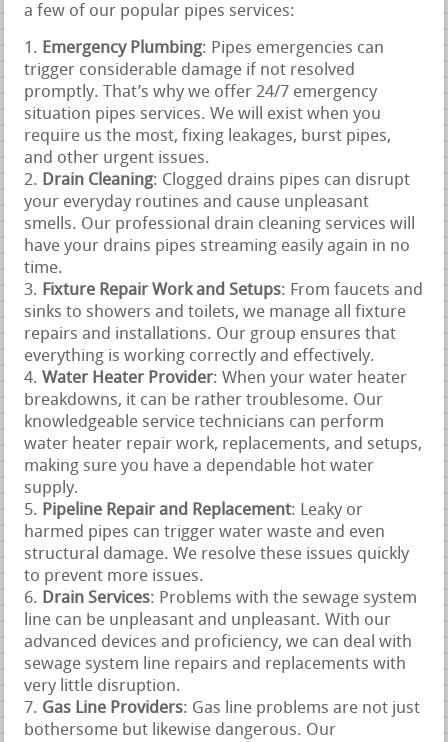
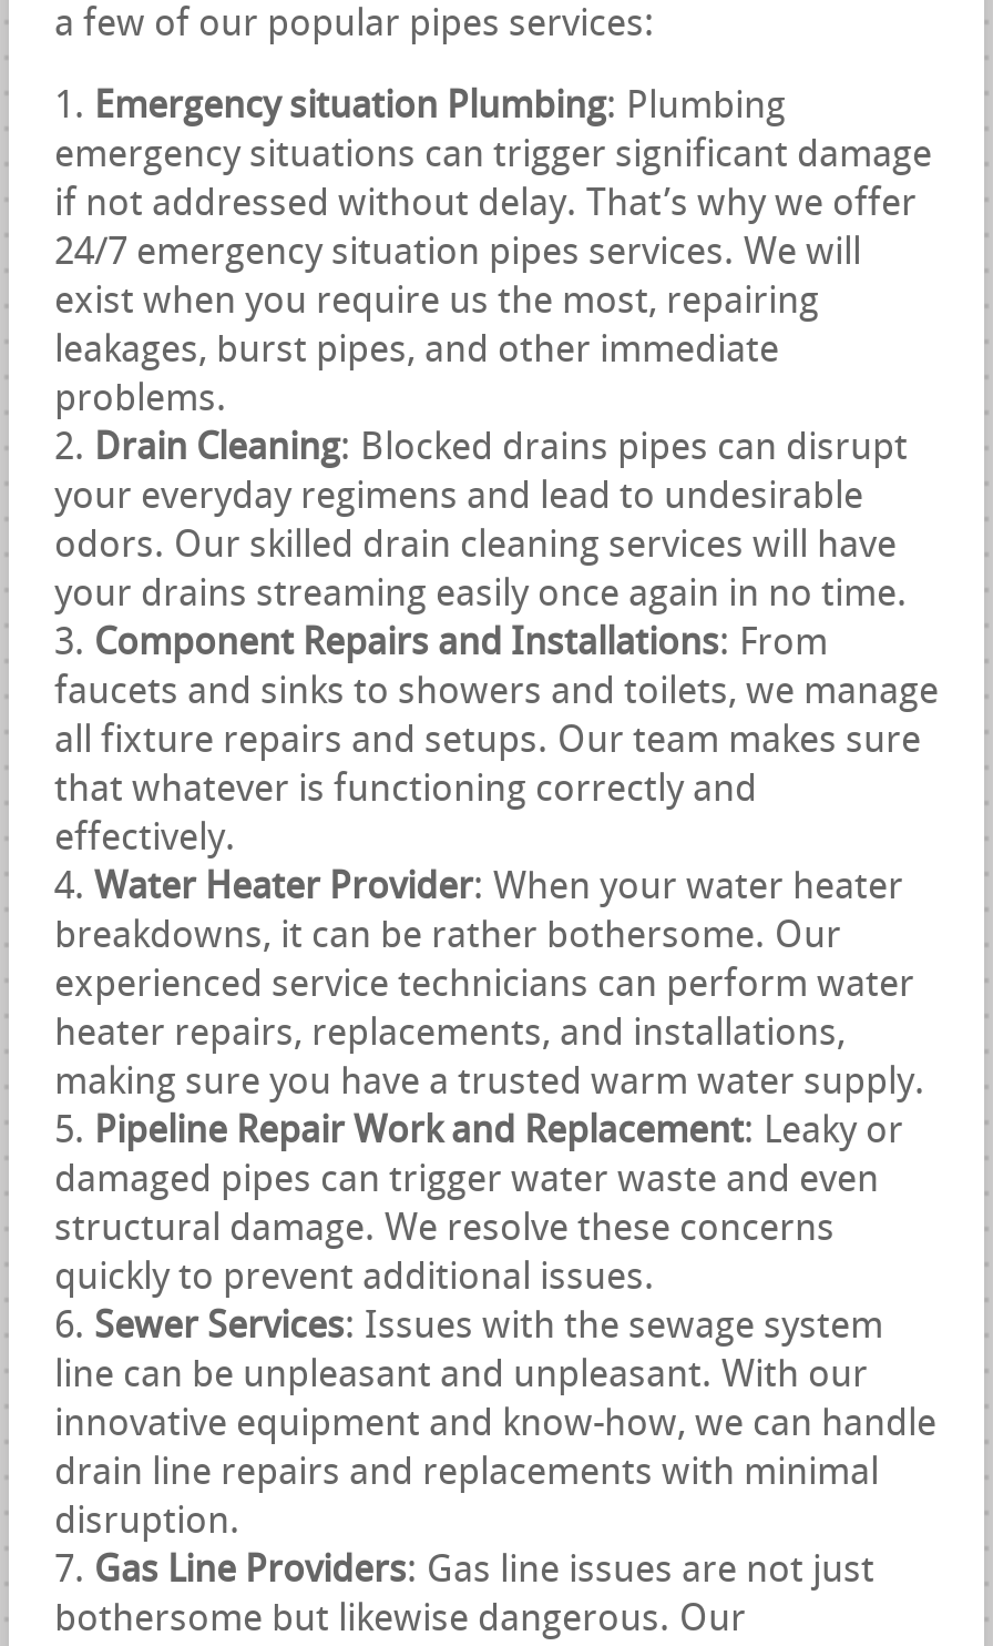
[24,40,423,365] Emergency Plumbing: Pipes emergencies can | trigger considerable damage if not resolved | promptly. That’s why we offer 24/7 emergency | situation pipes services. We will exist when you | require us the most, fixing leakages, burst pipes, | and other urgent issues. | Drain Cleaning: Clogged drains pipes can disrupt | your everyday routines and cause unpleasant | smells. Our professional drain cleaning services will | have your drains pipes streaming easily again in no | time. | Fixture Repair Work and Setups: From faucets and | sinks to showers and toilets, we manage all fixture | repairs and installations. Our group ensures that | everything is working correctly and effectively. -> [54,88,939,858] Emergency situation Plumbing: Plumbing | emergency situations can trigger significant damage | if not addressed without delay. That’s why we offer | 24/7 emergency situation pipes services. We will | exist when you require us the most, repairing | leakages, burst pipes, and other immediate | problems. | Drain Cleaning: Blocked drains pipes can disrupt | your everyday regimens and lead to undesirable | odors. Our skilled drain cleaning services will have | your drains streaming easily once again in no time. | Component Repairs and Installations: From | faucets and sinks to showers and toilets, we manage | all fixture repairs and setups. Our team makes sure | that whatever is functioning correctly and | effectively.
moved [42,370,407,387] -> [94,869,903,907]: Water Heater Provider: When your water heater
[24,392,422,607] breakdowns, it can be rather troublesome. Our | knowledgeable service technicians can perform | water heater repair work, replacements, and setups, | making sure you have a dependable hot water | supply. | Pipeline Repair and Replacement: Leaky or | harmed pipes can trigger water waste and even | structural damage. We resolve these issues quickly | to prevent more issues. | Drain Services: Problems with the sewage system -> [54,918,925,1346] breakdowns, it can be rather bothersome. Our | experienced service technicians can perform water | heater repairs, replacements, and installations, | making sure you have a trusted warm water supply. | Pipeline Repair Work and Replacement: Leaky or | damaged pipes can trigger water waste and even | structural damage. We resolve these concerns | quickly to prevent additional issues. | Sewer Services: Issues with the sewage system
[24,634,420,717] advanced devices and proficiency, we can deal with | sewage system line repairs and replacements with | very little disruption. | Gas Line Providers: Gas line problems are not just -> [54,1406,936,1590] innovative equipment and know-how, we can handle | drain line repairs and replacements with minimal | disruption. | Gas Line Providers: Gas line issues are not just

